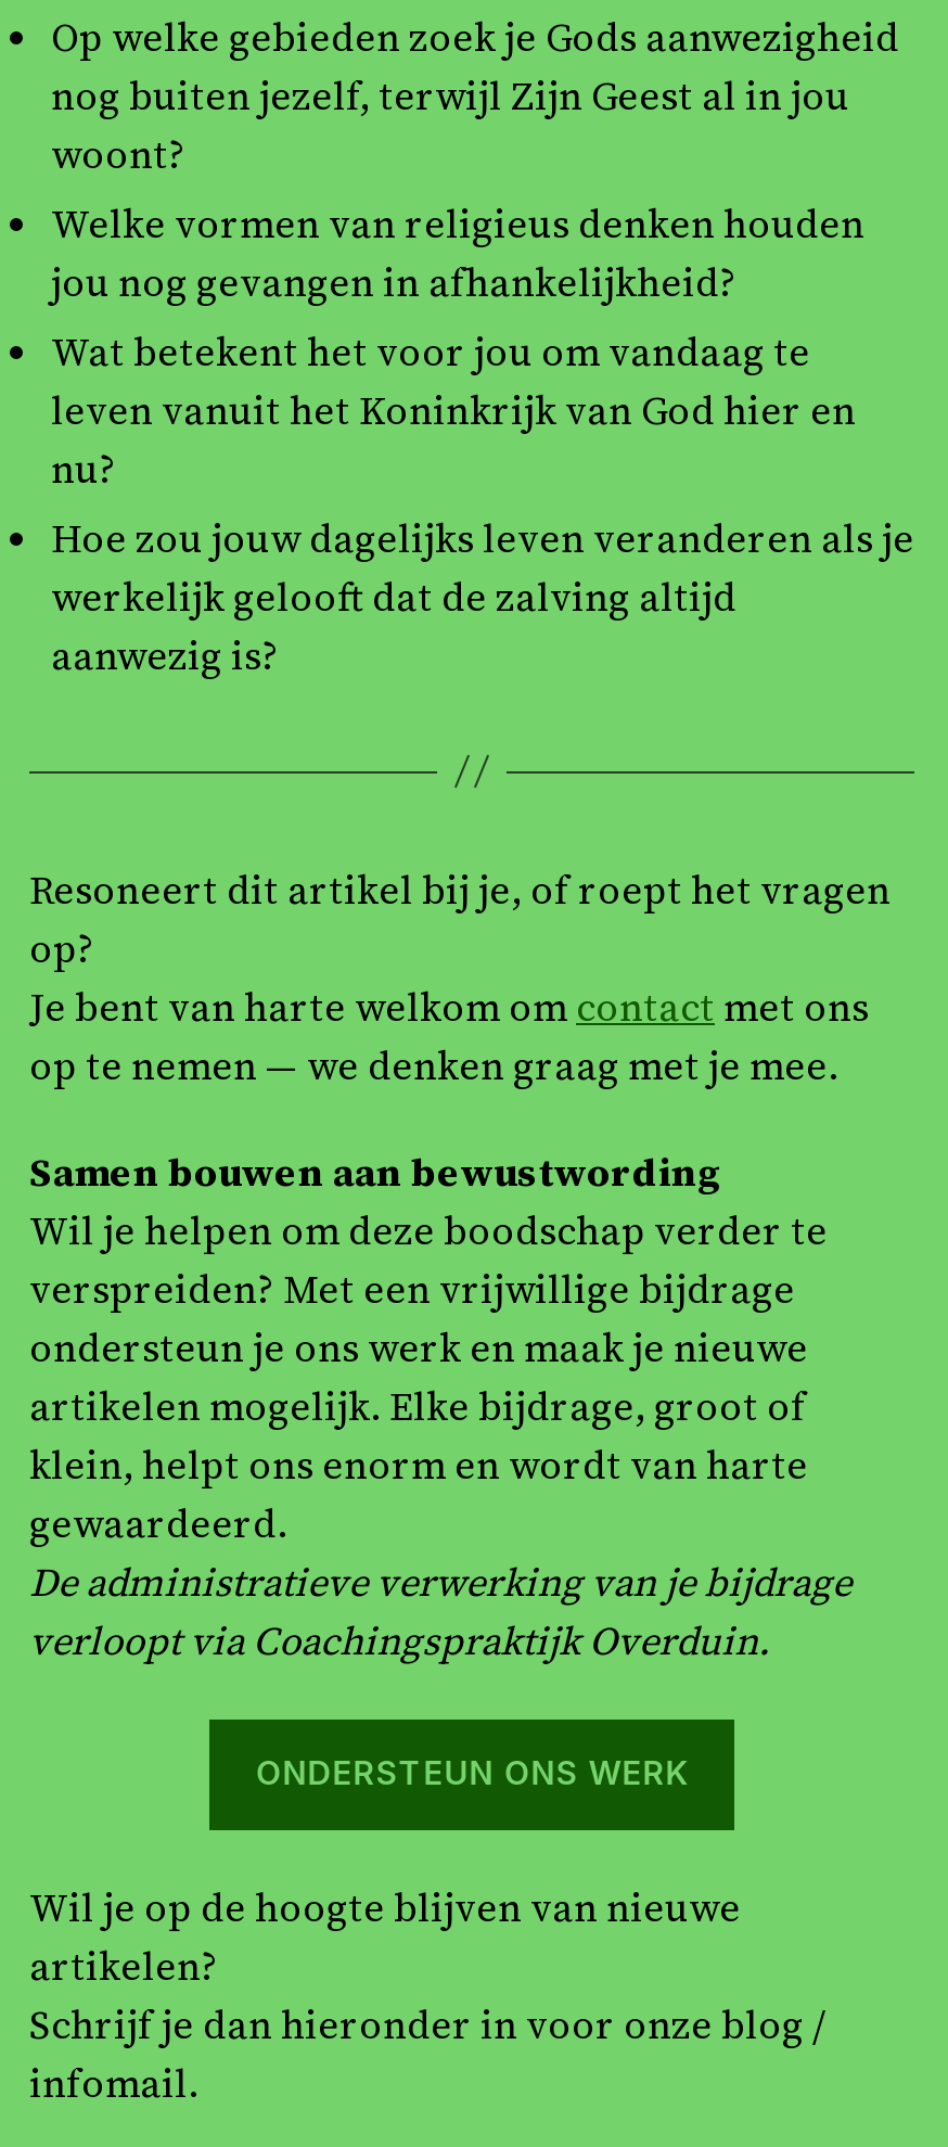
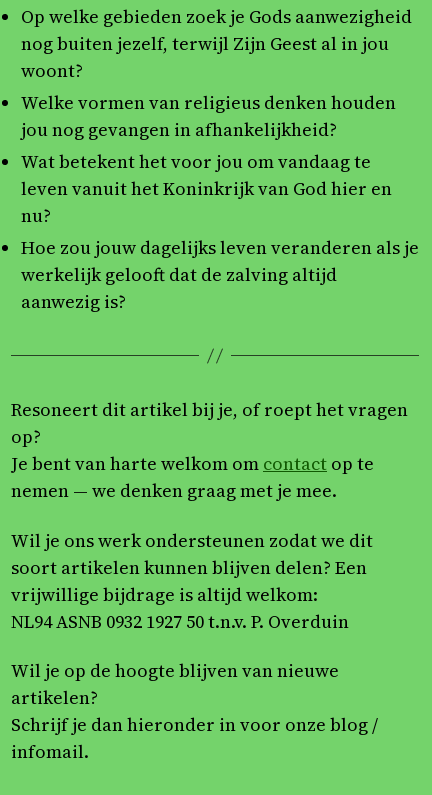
[29,979,869,1794] Je bent van harte welkom om contact met ons | op te nemen — we denken graag met je mee. | Samen bouwen aan bewustwording | Wil je helpen om deze boodschap verder te | verspreiden? Met een vrijwillige bijdrage | ondersteun je ons werk en maak je nieuwe | artikelen mogelijk. Elke bijdrage, groot of | klein, helpt ons enorm en wordt van harte | gewaardeerd. | De administratieve verwerking van je bijdrage | verloopt via Coachingspraktijk Overduin. | ONDERSTEUN ONS WERK -> [11,451,374,634] Je bent van harte welkom om contact op te | nemen — we denken graag met je mee. | Wil je ons werk ondersteunen zodat we dit | soort artikelen kunnen blijven delen? Een | vrijwillige bijdrage is altijd welkom: | NL94 ASNB 0932 1927 50 t.n.v. P. Overduin

